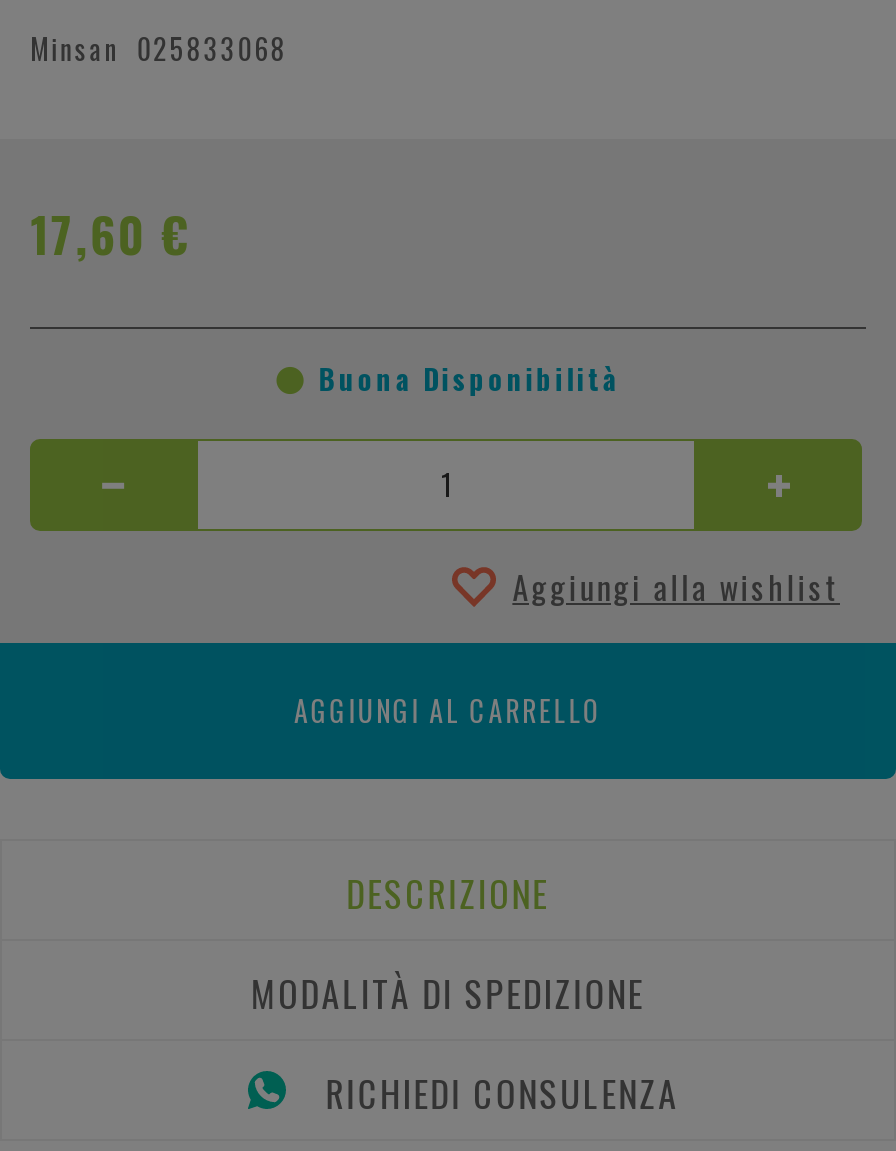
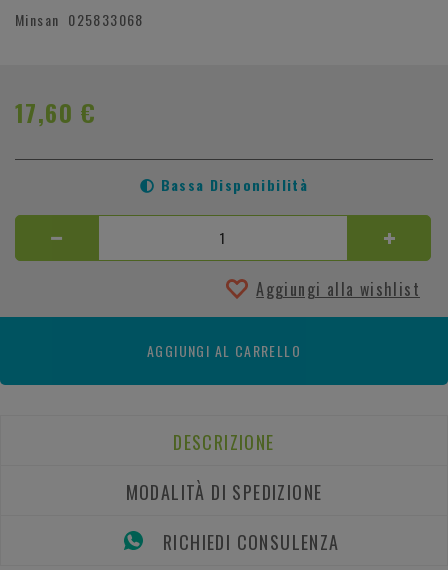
[307,357,619,399] Buona Disponibilità -> [155,174,308,195] Bassa Disponibilità

